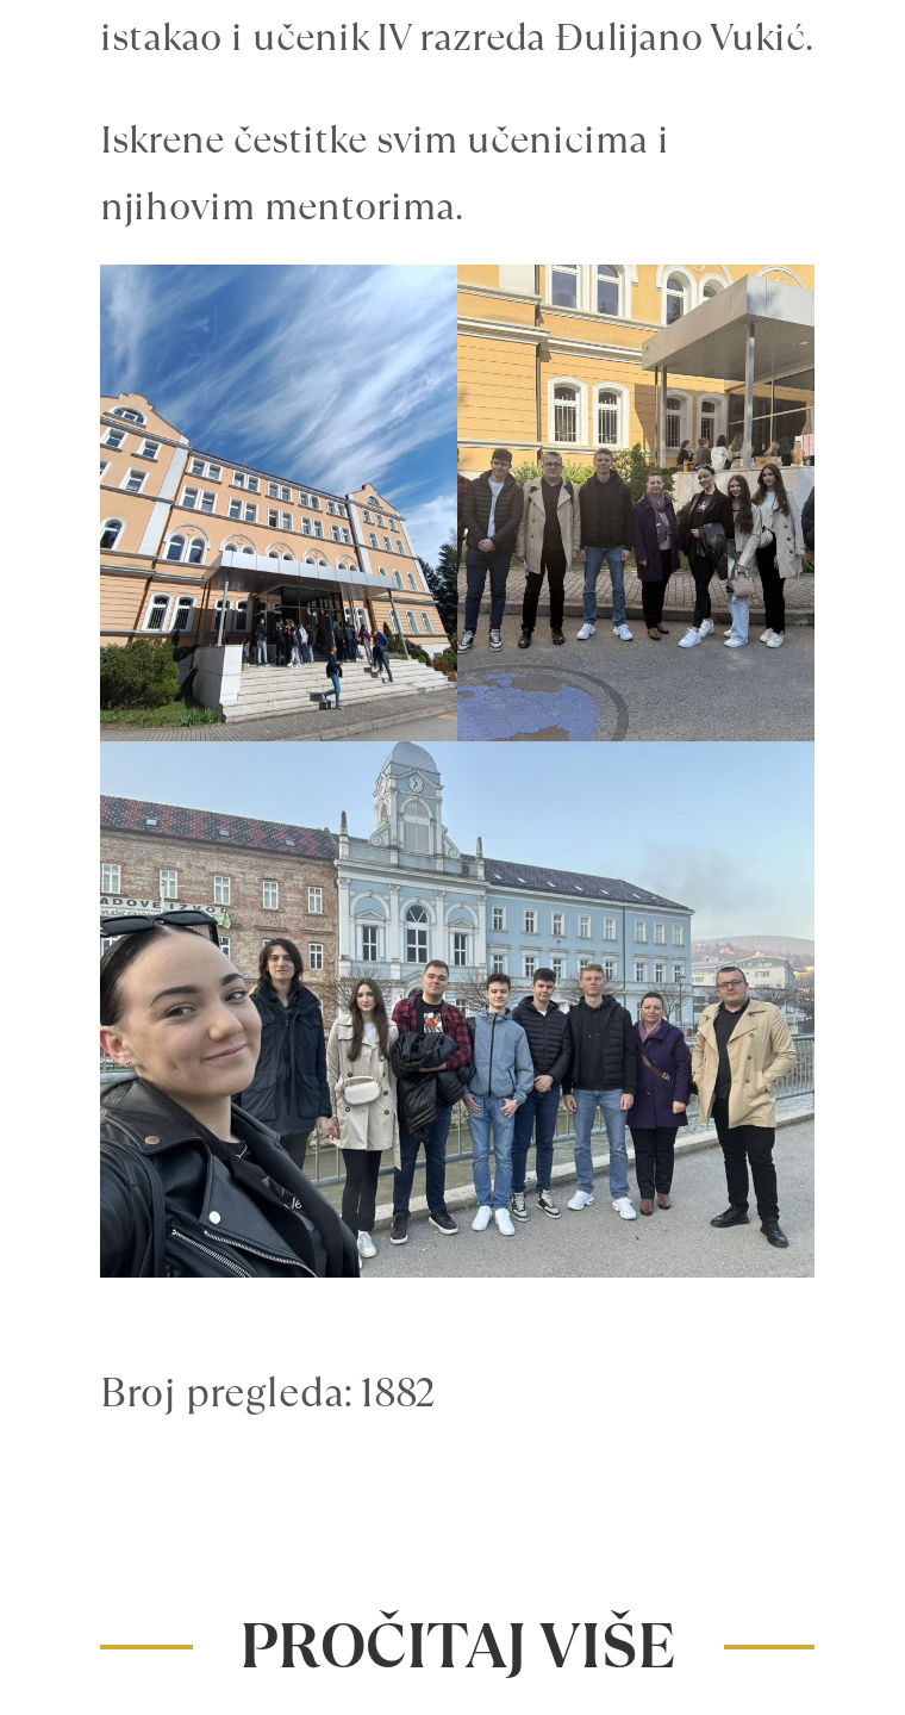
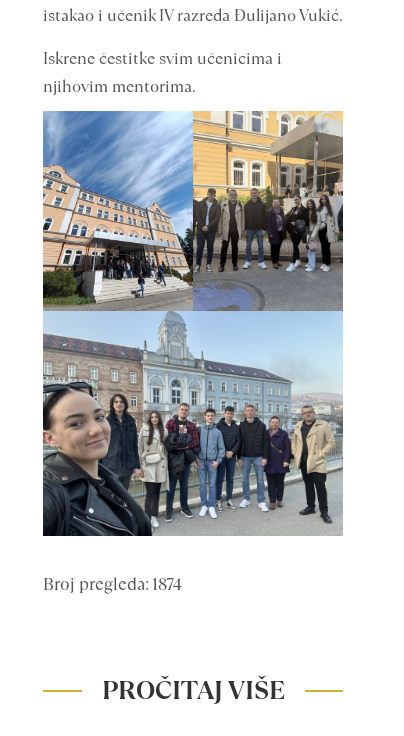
[100,1367,436,1422] Broj pregleda: 1882 -> [43,573,182,596] Broj pregleda: 1874

